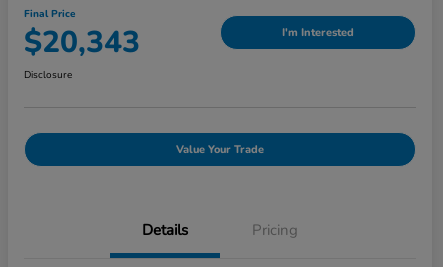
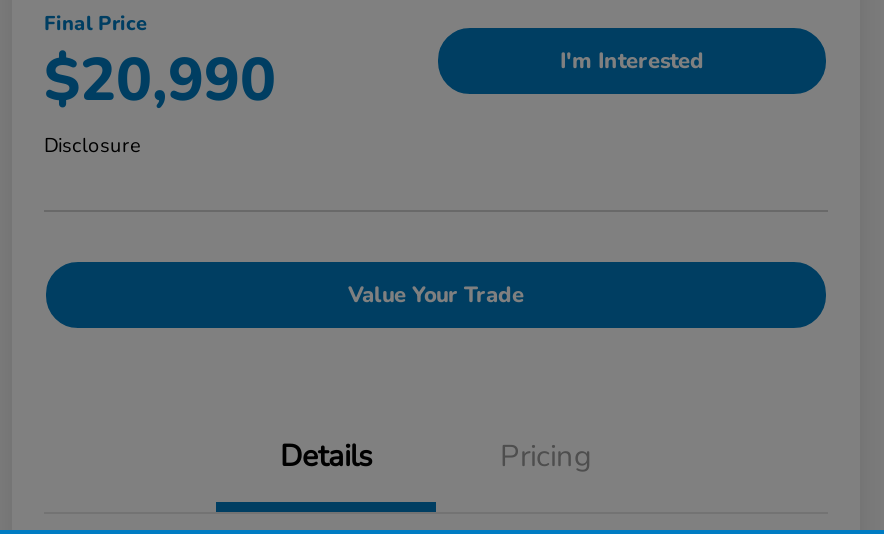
[24,22,140,63] $20,343 -> [44,40,276,122] $20,990

